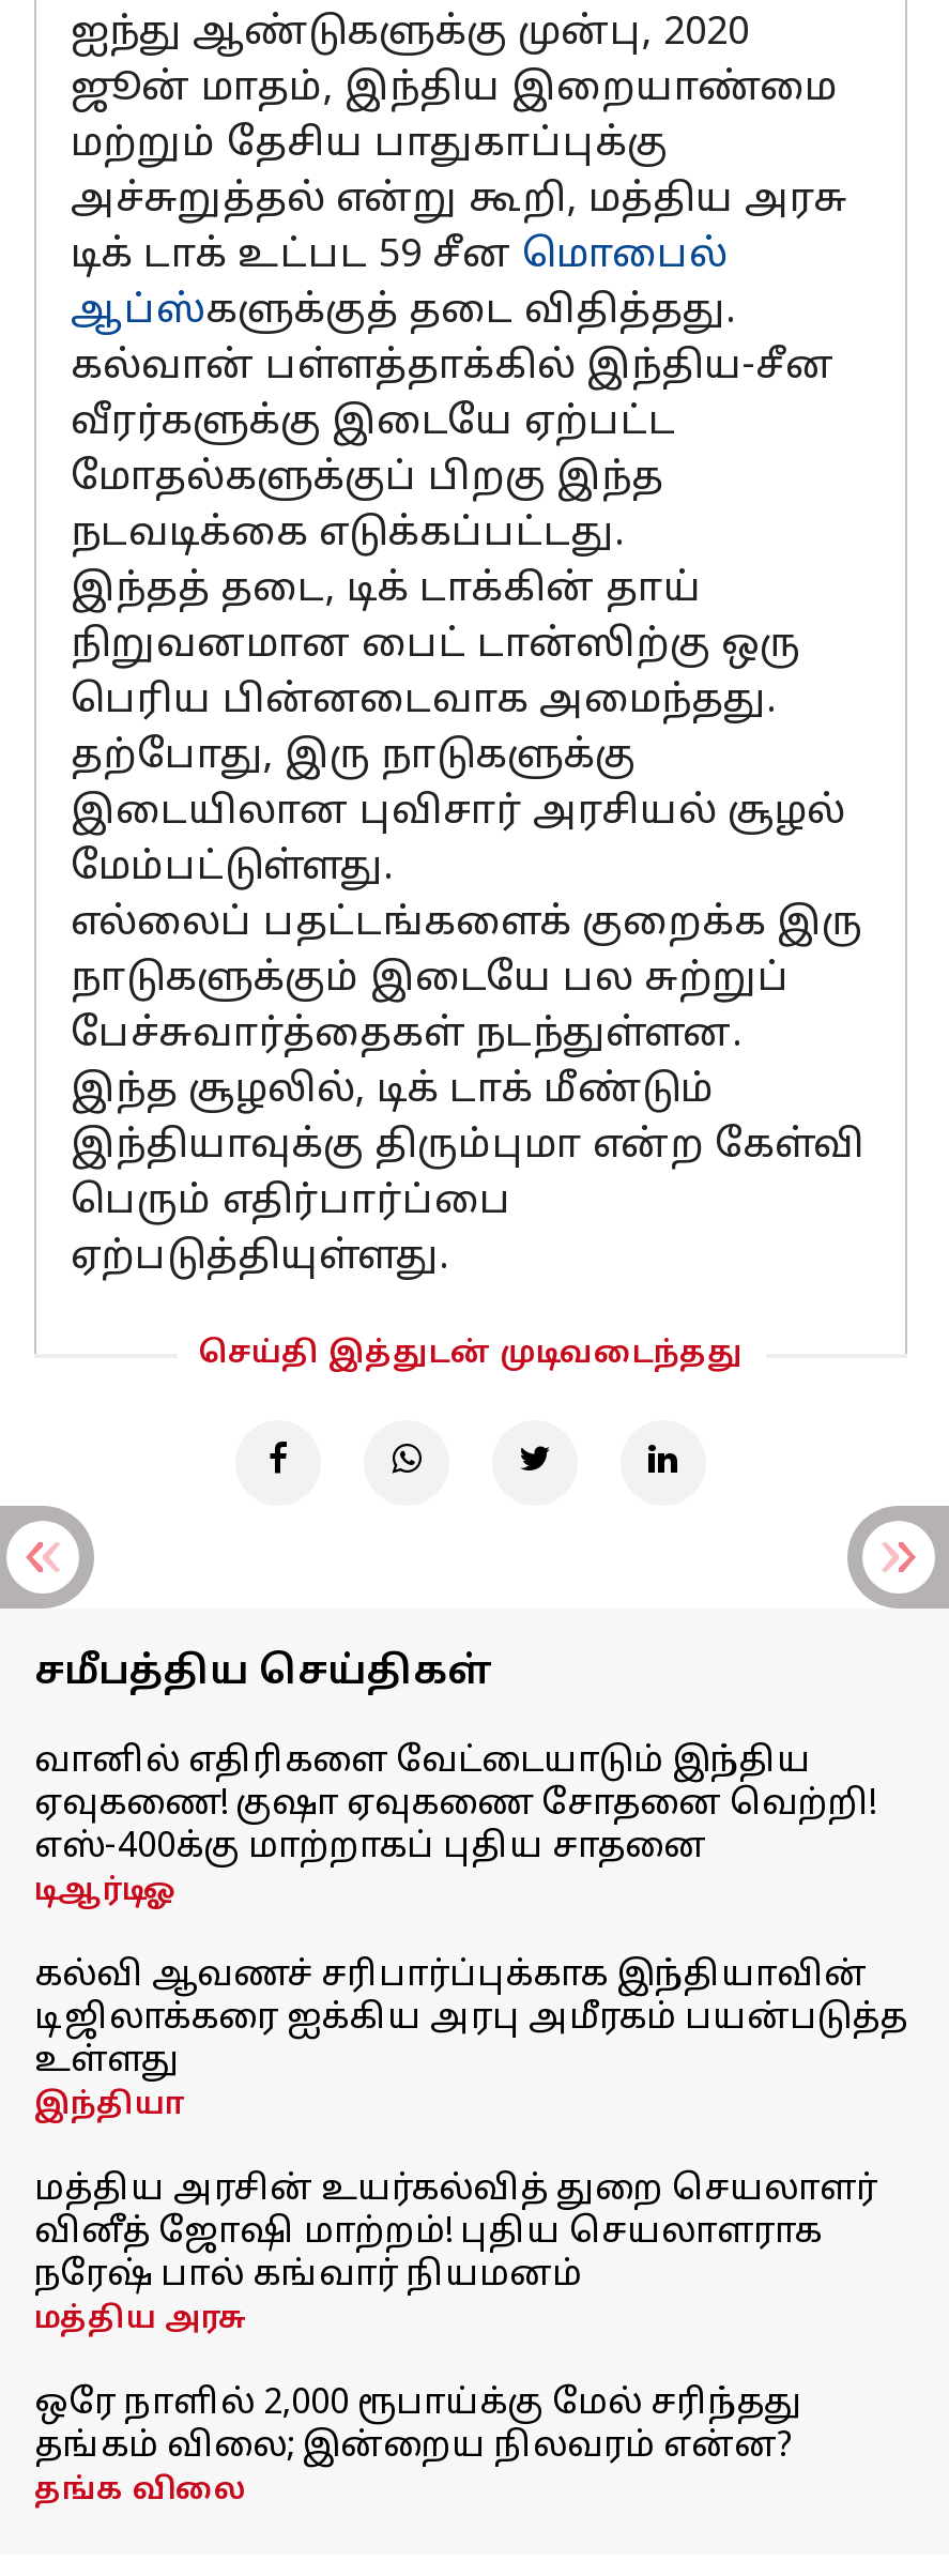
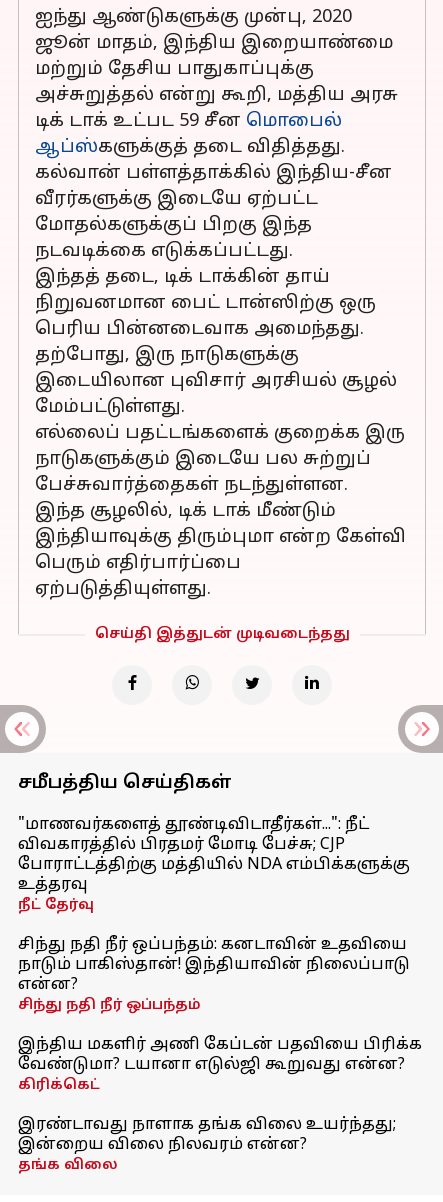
[34,1741,875,1910] வானில் எதிரிகளை வேட்டையாடும் இந்திய | ஏவுகணை! குஷா ஏவுகணை சோதனை வெற்றி! | எஸ்-400க்கு மாற்றாகப் புதிய சாதனை | டிஆர்டிஓ -> [18,815,410,914] "மாணவர்களைத் தூண்டிவிடாதீர்கள்...": நீட் | விவகாரத்தில் பிரதமர் மோடி பேச்சு; CJP | போராட்டத்திற்கு மத்தியில் NDA எம்பிக்களுக்கு | உத்தரவு | நீட் தேர்வு
[34,1955,907,2124] கல்வி ஆவணச் சரிபார்ப்புக்காக இந்தியாவின் | டிஜிலாக்கரை ஐக்கிய அரபு அமீரகம் பயன்படுத்த | உள்ளது | இந்தியா -> [18,935,410,1014] சிந்து நதி நீர் ஒப்பந்தம்: கனடாவின் உதவியை | நாடும் பாகிஸ்தான்! இந்தியாவின் நிலைப்பாடு | என்ன? | சிந்து நதி நீர் ஒப்பந்தம்
[34,2169,877,2338] மத்திய அரசின் உயர்கல்வித் துறை செயலாளர் | வினீத் ஜோஷி மாற்றம்! புதிய செயலாளராக | நரேஷ் பால் கங்வார் நியமனம் | மத்திய அரசு -> [18,1035,422,1094] இந்திய மகளிர் அணி கேப்டன் பதவியை பிரிக்க | வேண்டுமா? டயானா எடுல்ஜி கூறுவது என்ன? | கிரிக்கெட்
[34,2383,802,2469] ஒரே நாளில் 2,000 ரூபாய்க்கு மேல் சரிந்தது | தங்கம் விலை; இன்றைய நிலவரம் என்ன? -> [18,1115,396,1155] இரண்டாவது நாளாக தங்க விலை உயர்ந்தது; | இன்றைய விலை நிலவரம் என்ன?

